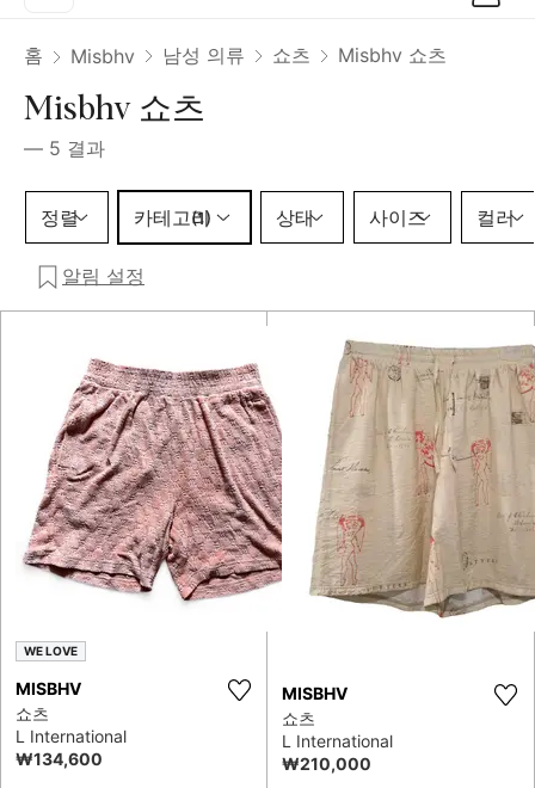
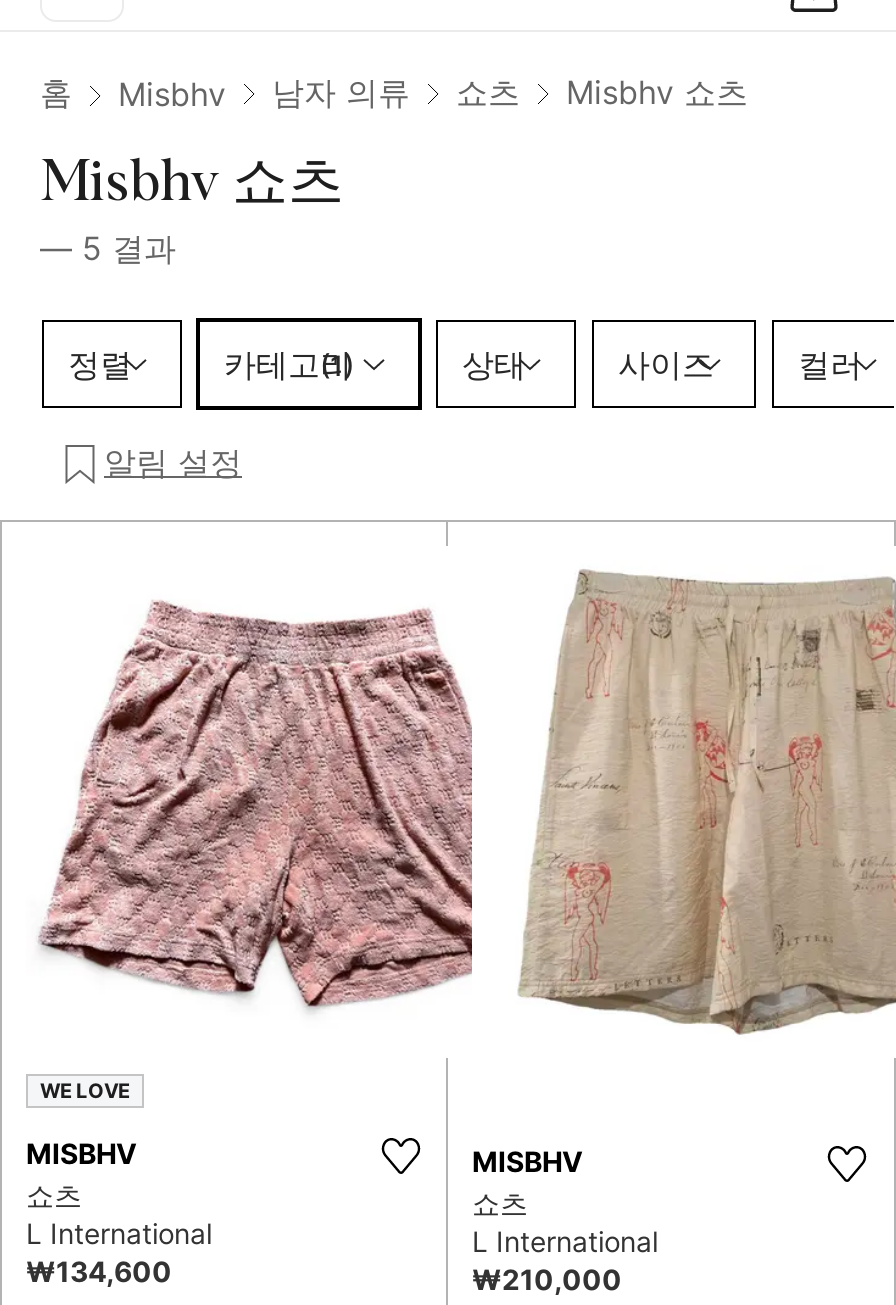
[162,43,245,67] 남성 의류 -> [272,72,410,112] 남자 의류

